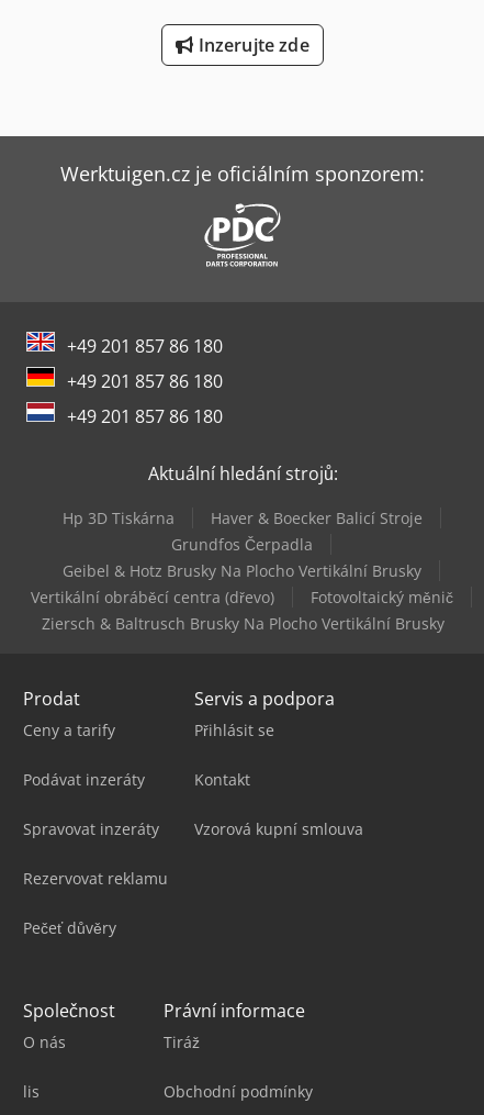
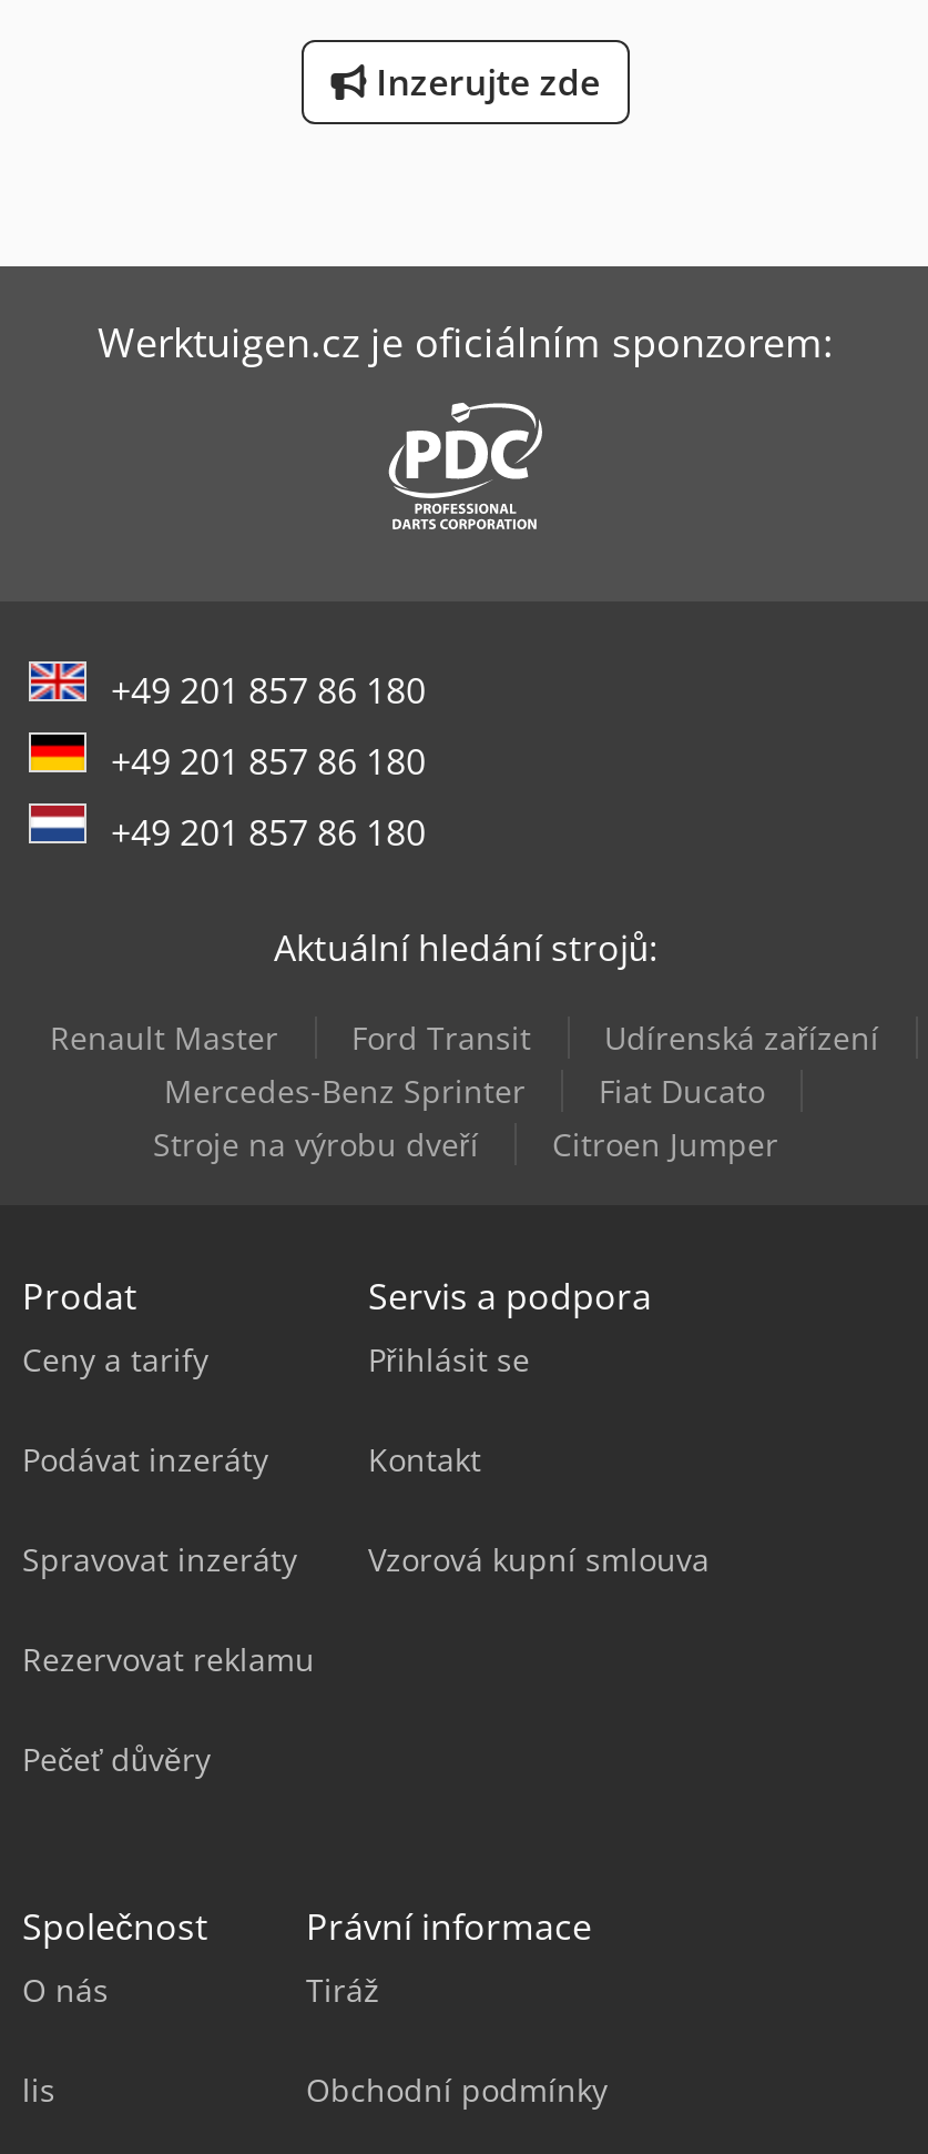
[31,508,453,634] Hp 3D Tiskárna | Haver & Boecker Balicí Stroje | Grundfos Čerpadla | Geibel & Hotz Brusky Na Plocho Vertikální Brusky | Vertikální obráběcí centra (dřevo) | Fotovoltaický měnič | Ziersch & Baltrusch Brusky Na Plocho Vertikální Brusky -> [50,1017,879,1166] Renault Master | Ford Transit | Udírenská zařízení | Mercedes-Benz Sprinter | Fiat Ducato | Stroje na výrobu dveří | Citroen Jumper

